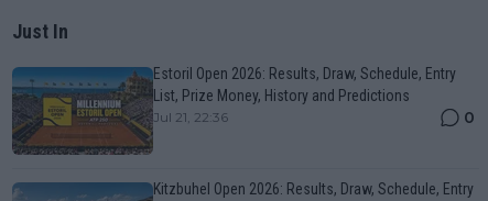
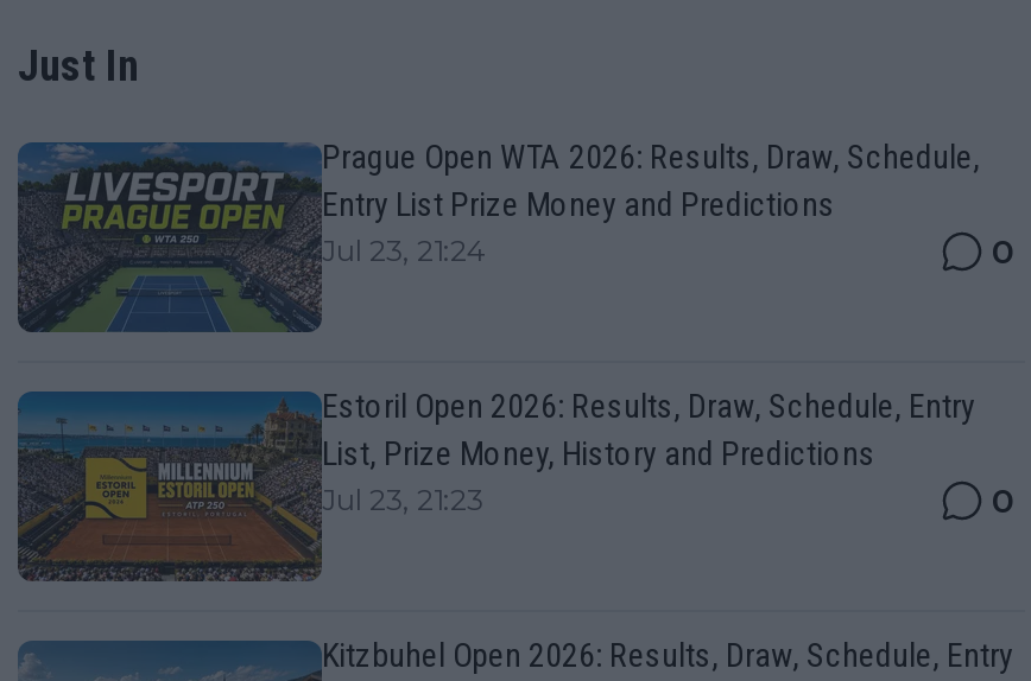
none -> [18,137,1016,332] [image] | Prague Open WTA 2026: Results, Draw, Schedule, | Entry List Prize Money and Predictions | Jul 23, 21:24 | 0
[153,108,228,125] Jul 21, 22:36 -> [322,481,483,517] Jul 23, 21:23

